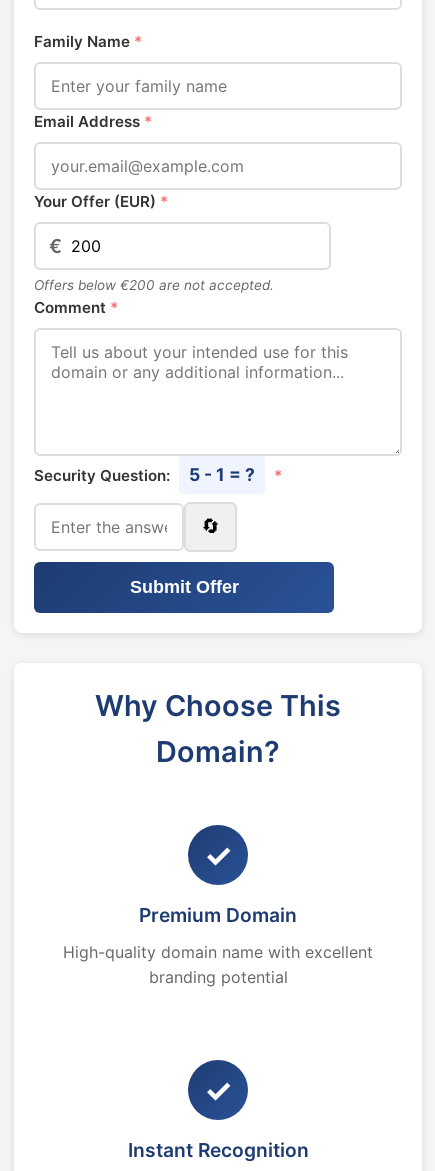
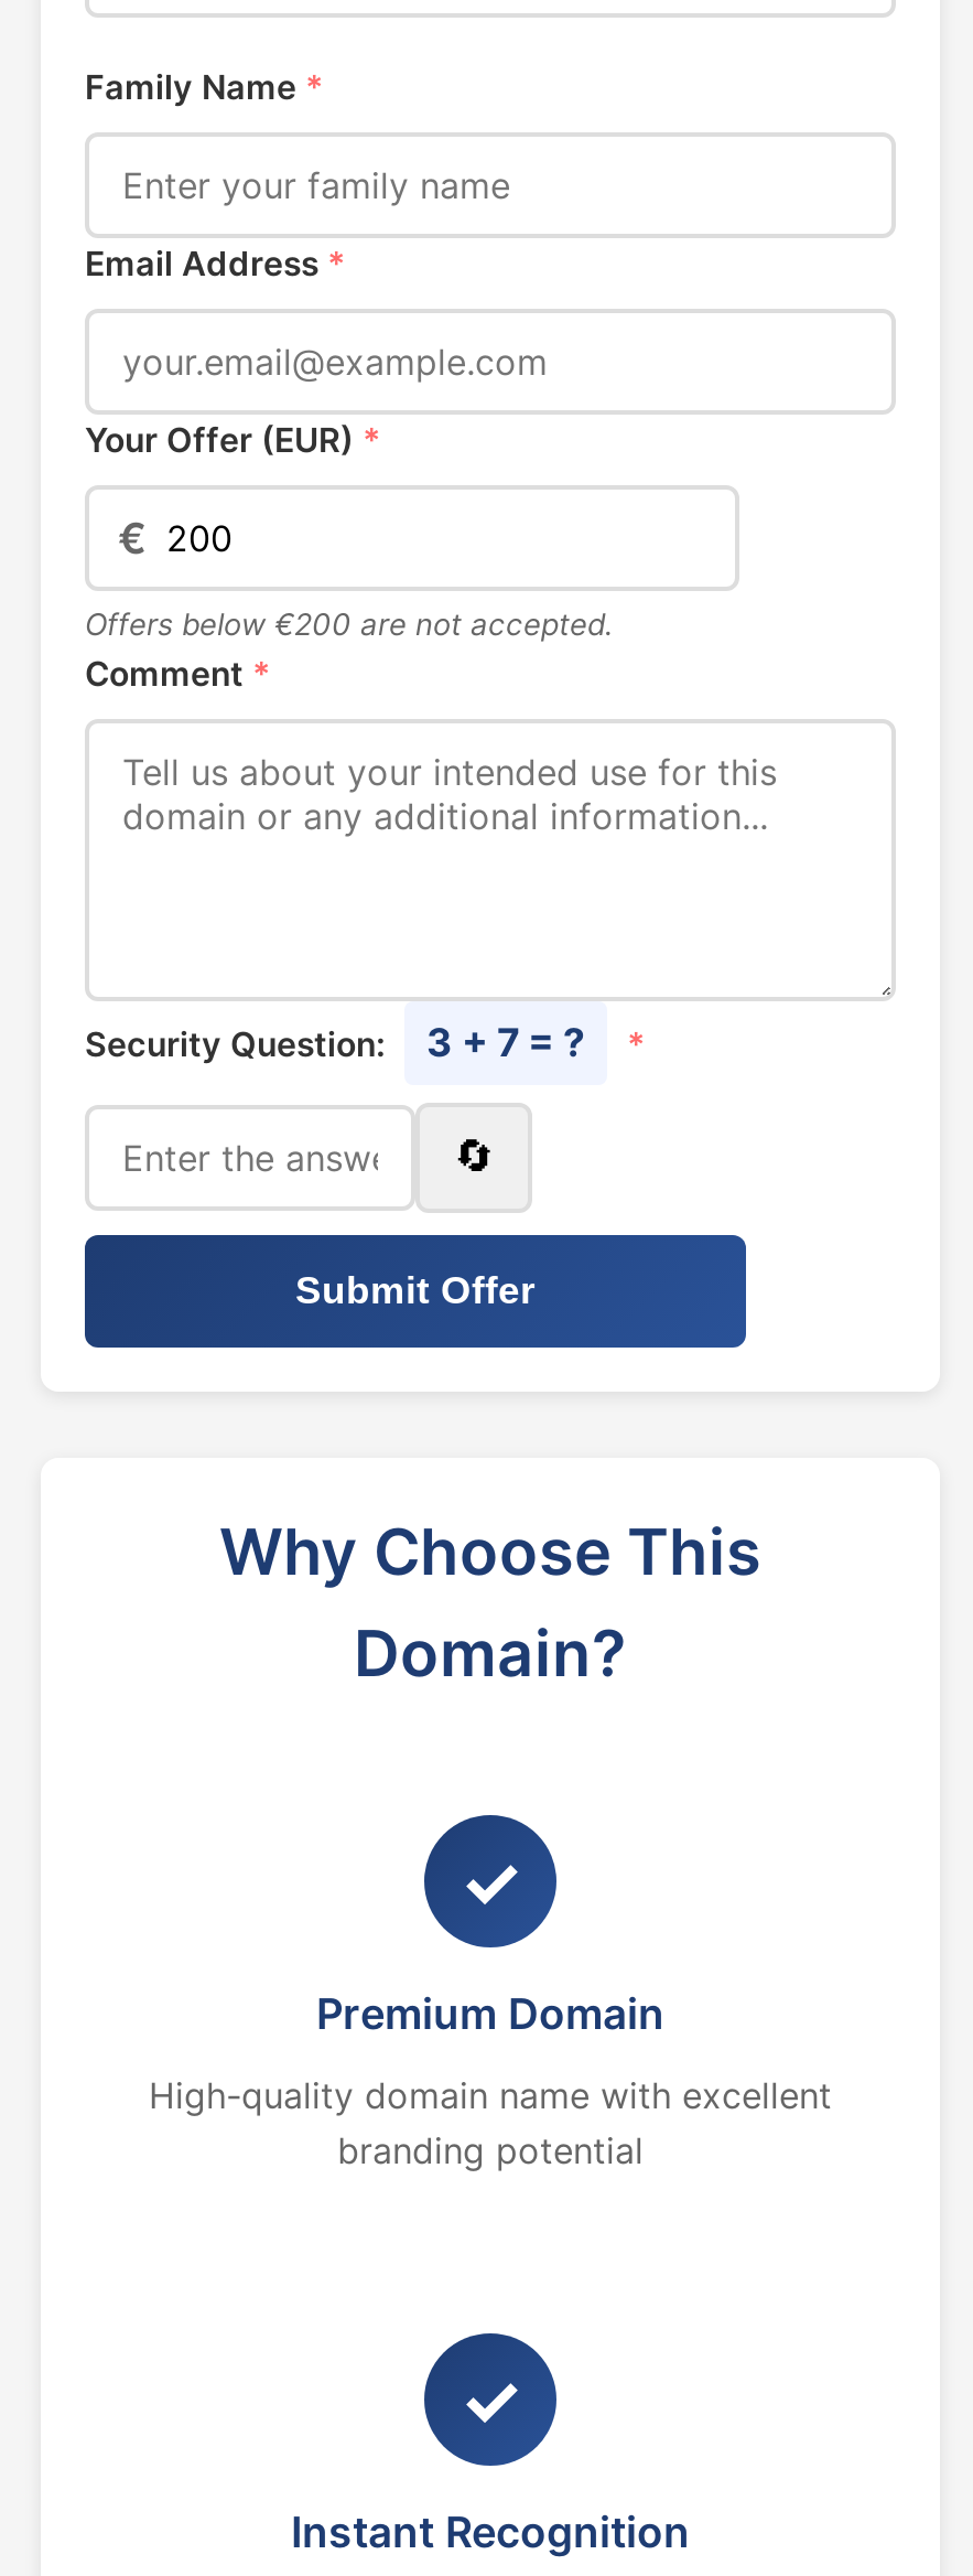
[189,464,255,485] 5 - 1 = ? -> [426,1019,585,1065] 3 + 7 = ?

